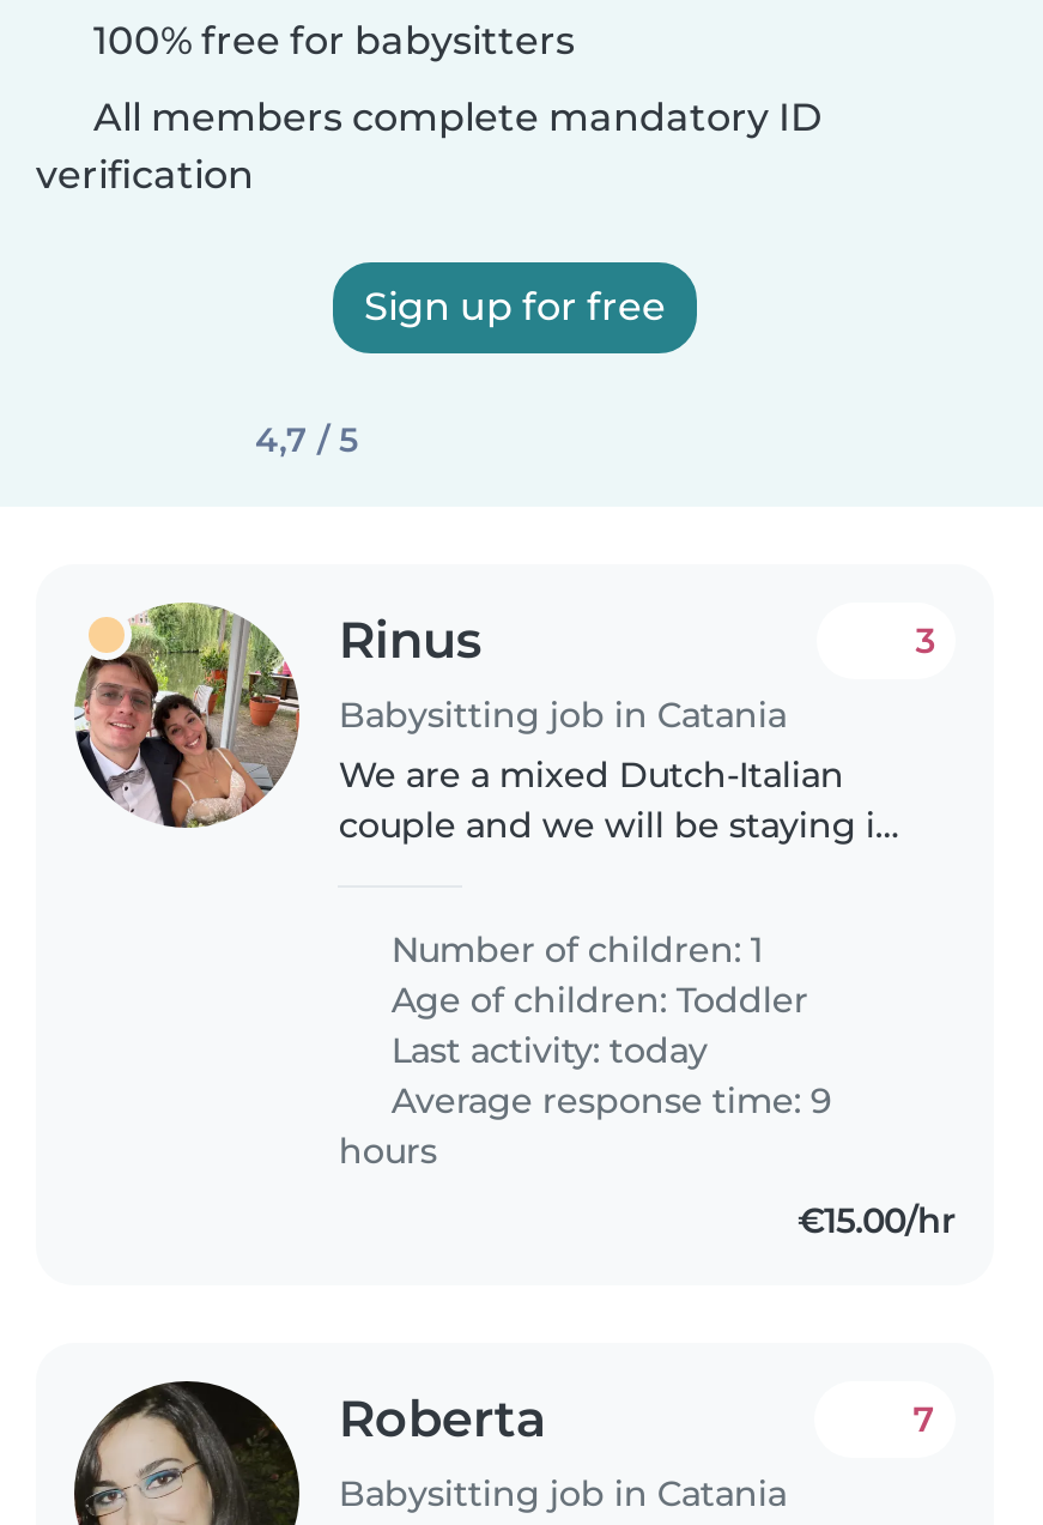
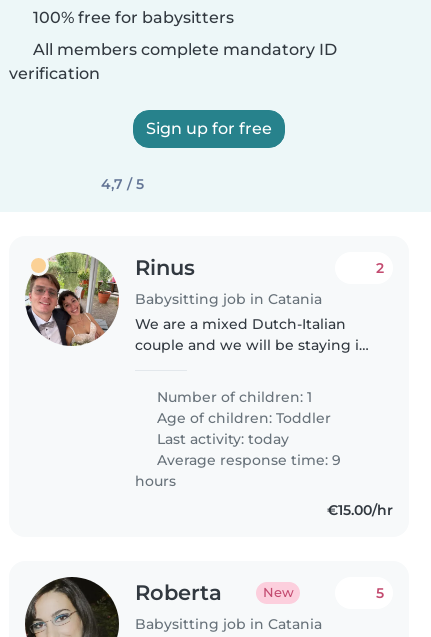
[915,619,935,662] 3 -> [376,259,384,277] 2
[913,1398,935,1441] 7 -> [376,584,384,602] 5
none -> [263,585,294,600] New

